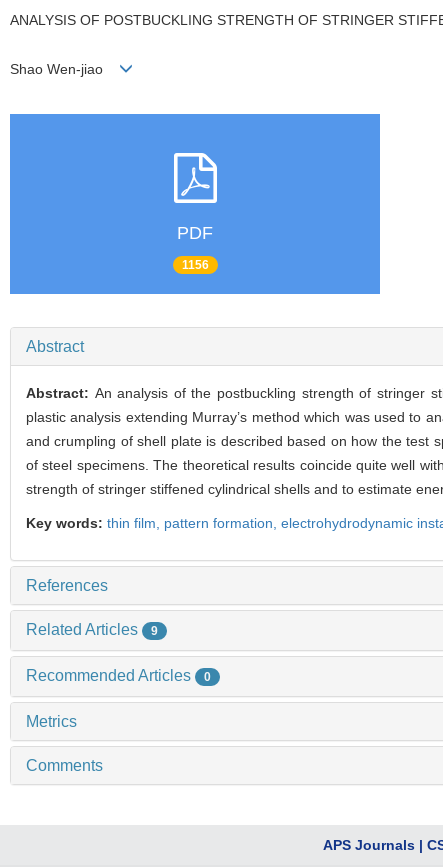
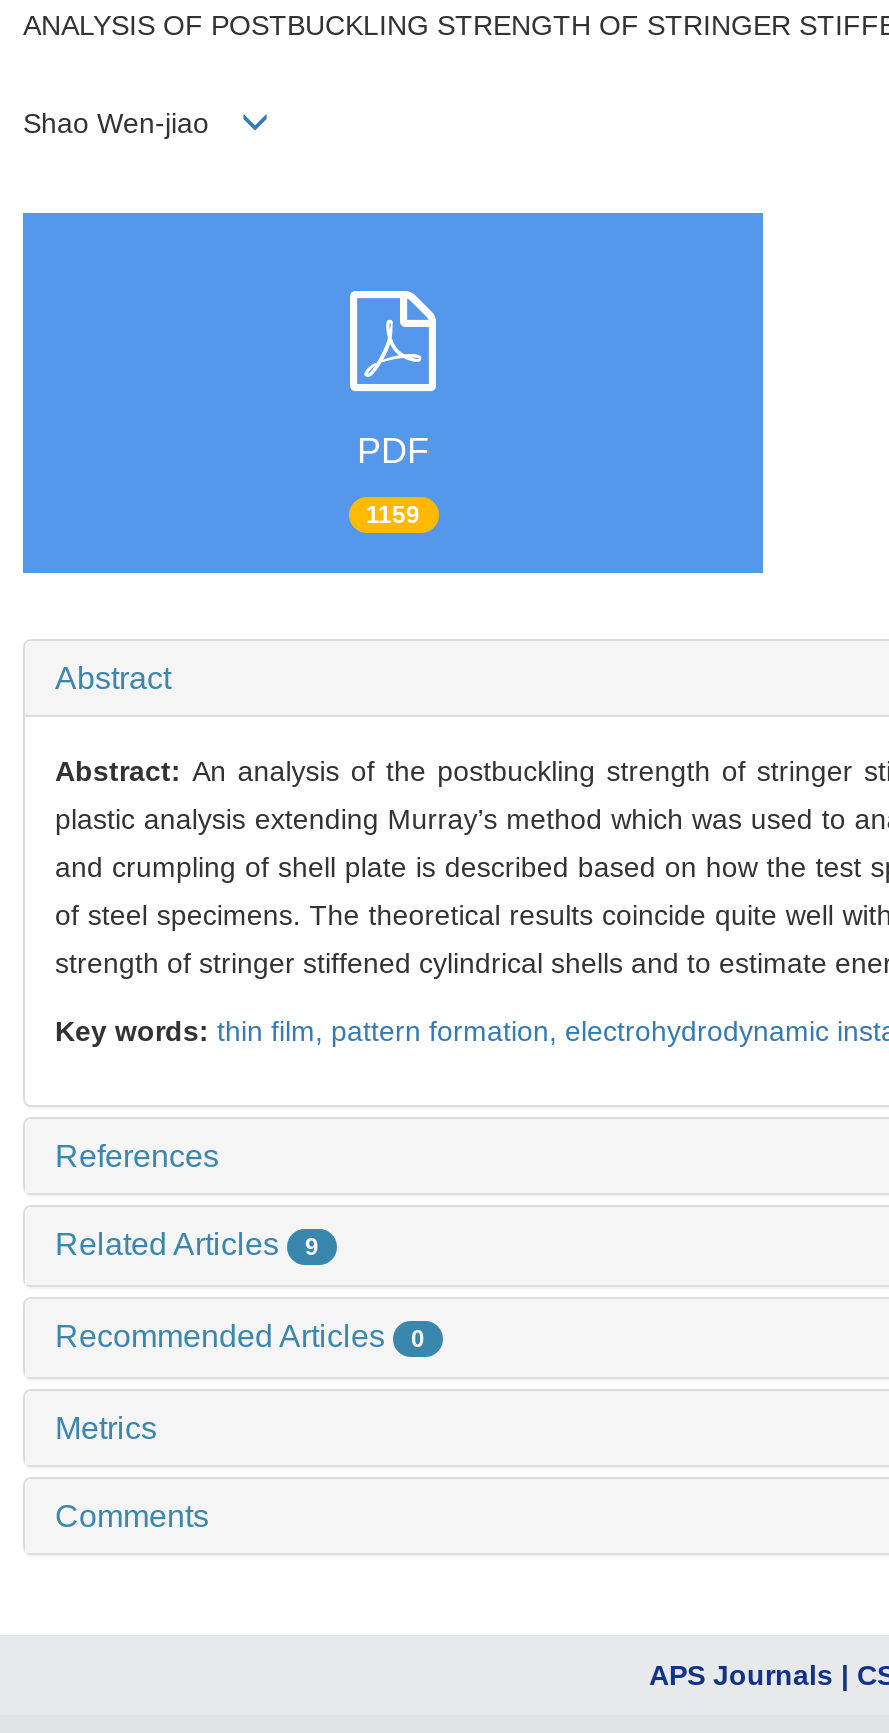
[181,258,208,272] 1156 -> [366,501,420,529] 1159

